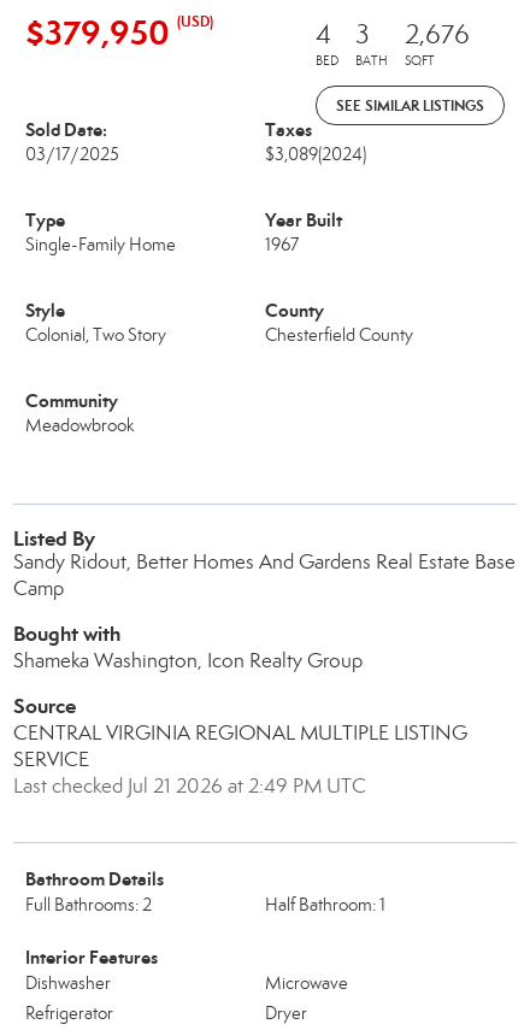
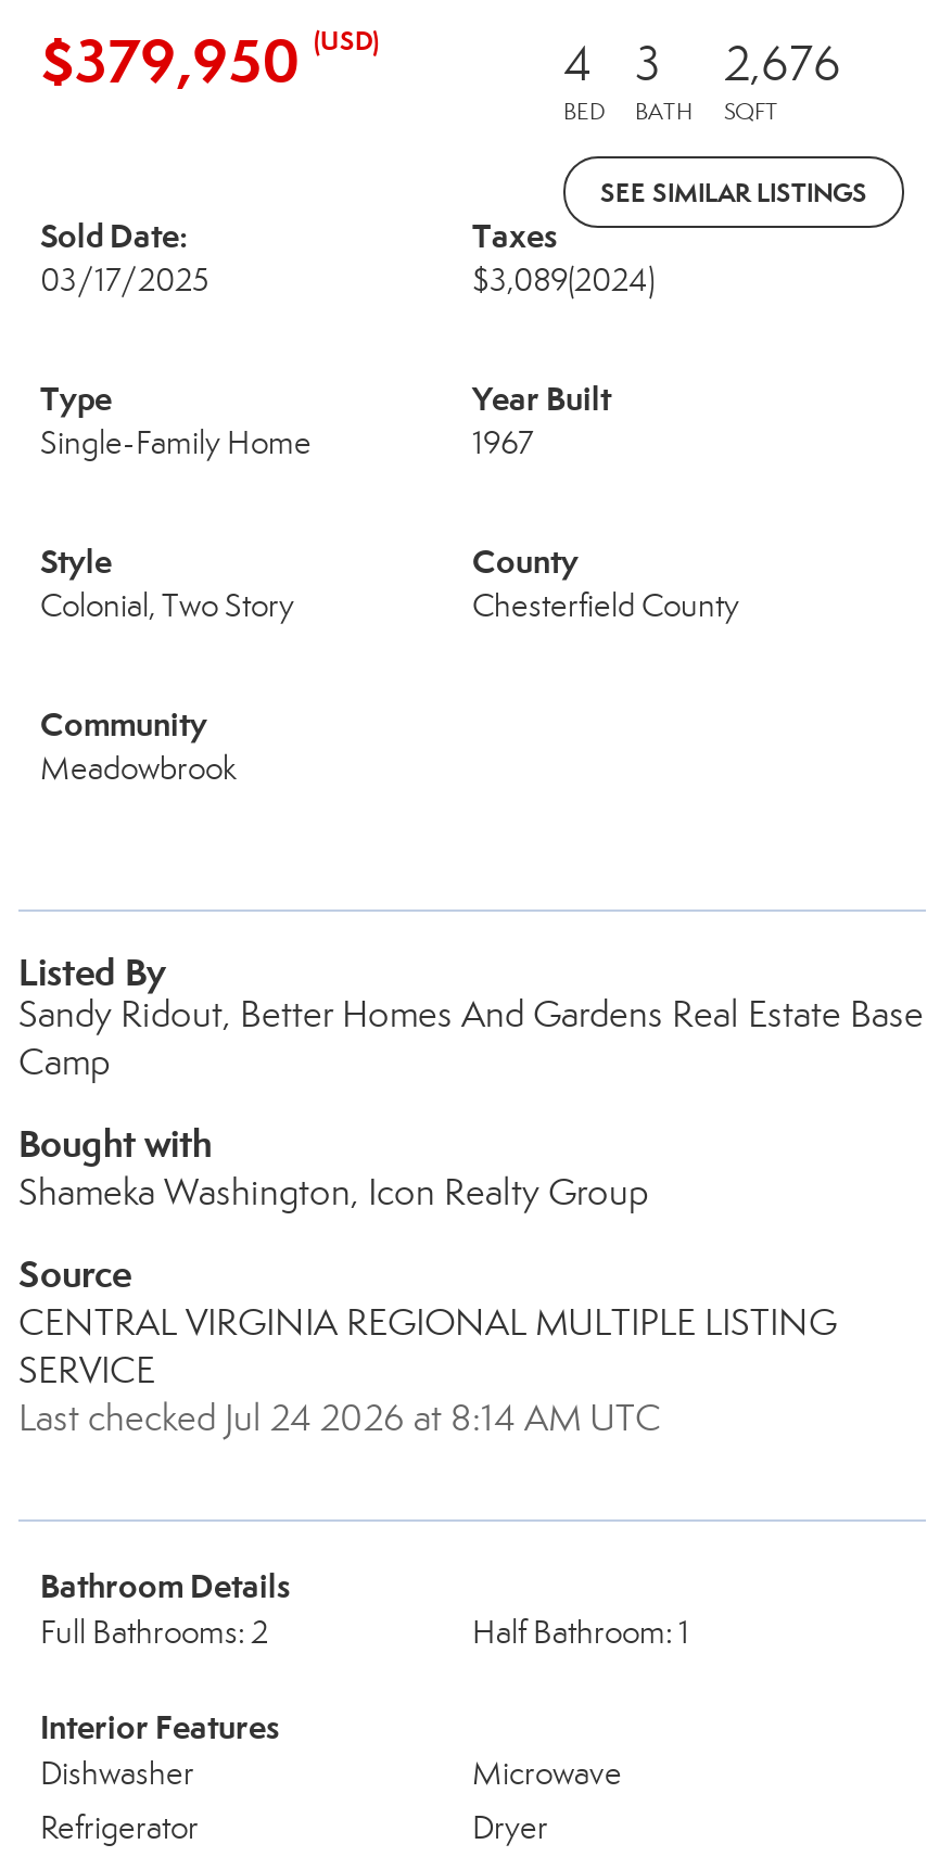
[13,773,366,799] Last checked Jul 21 2026 at 2:49 PM UTC -> [18,1396,661,1441] Last checked Jul 24 2026 at 8:14 AM UTC

